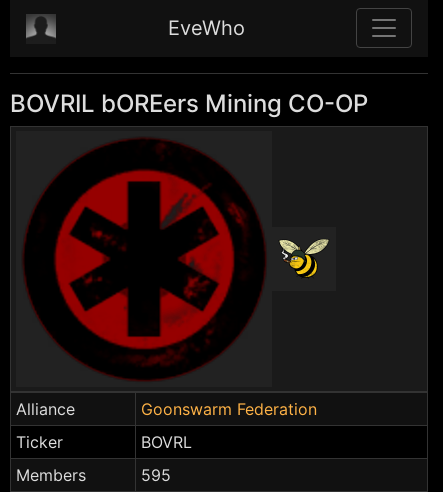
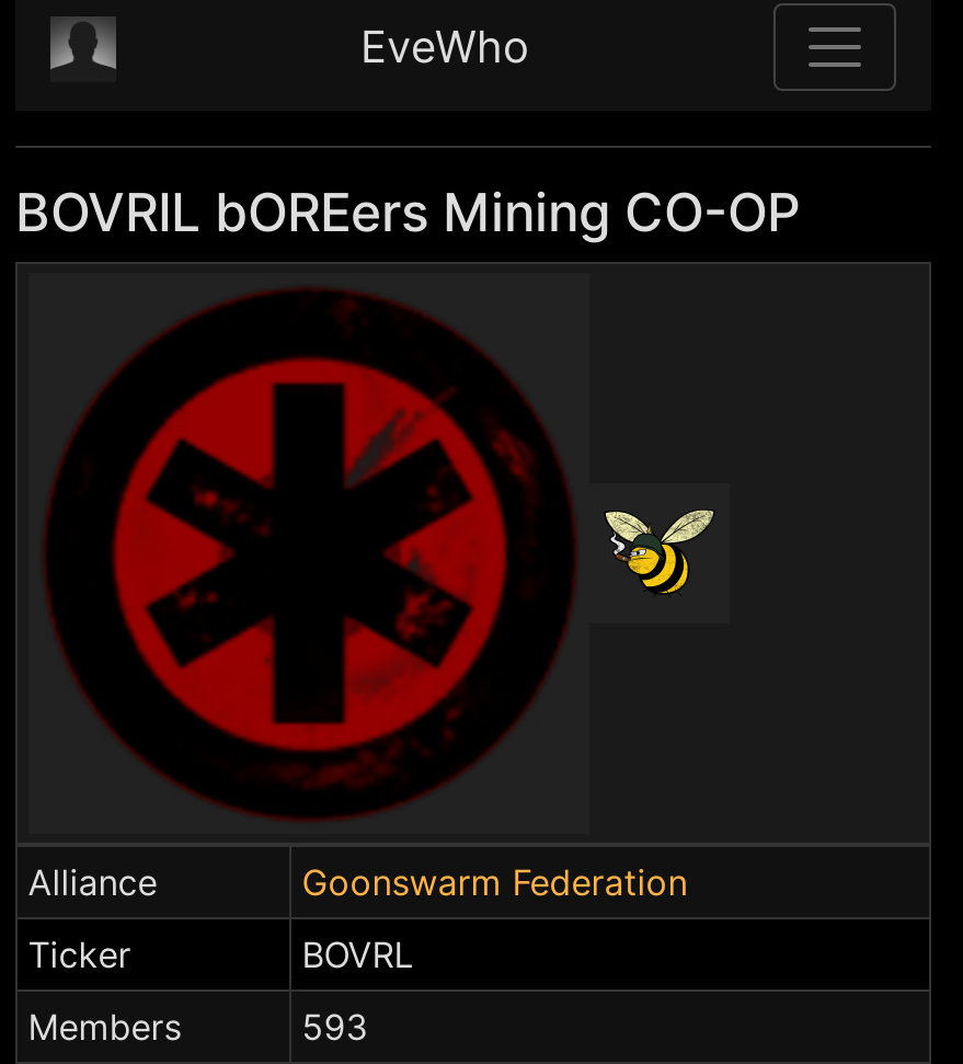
[141,464,171,484] 595 -> [302,1004,368,1048] 593

